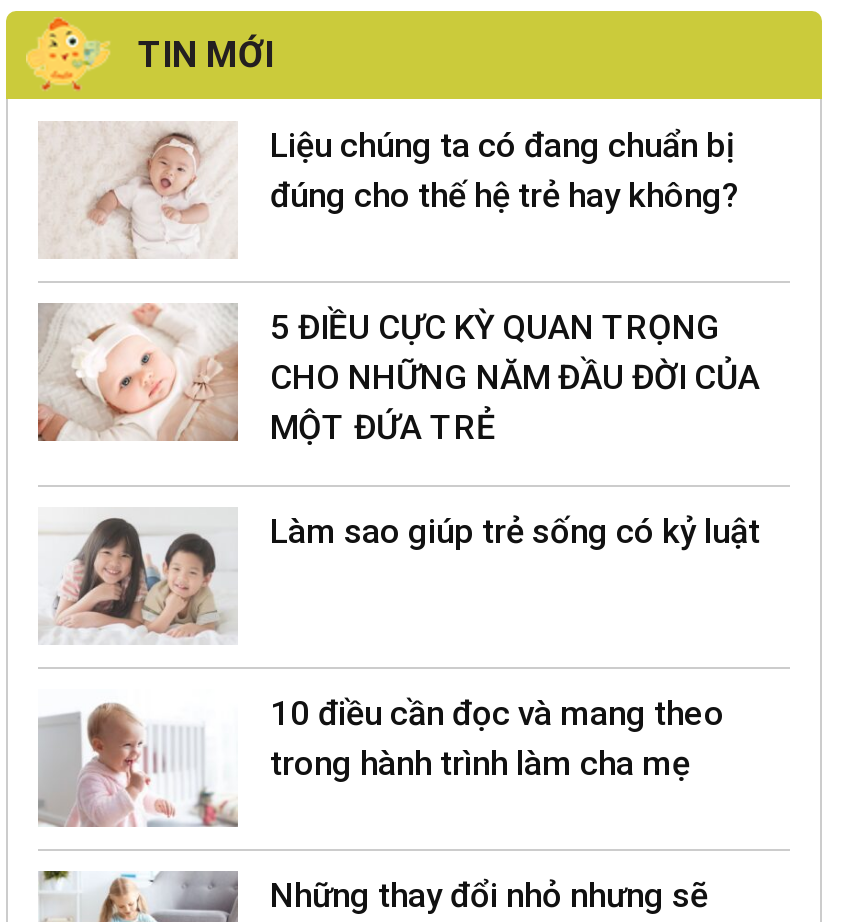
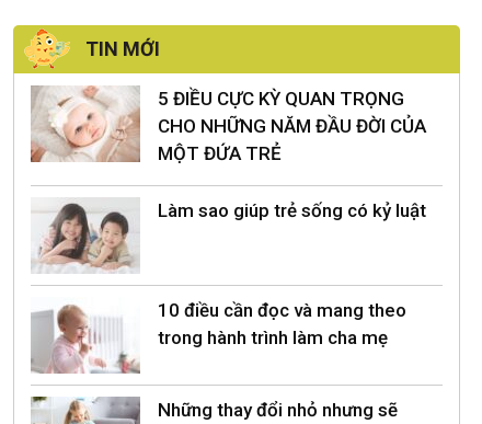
[38,124,740,262] [image] | Liệu chúng ta có đang chuẩn bị | đúng cho thế hệ trẻ hay không? -> none

